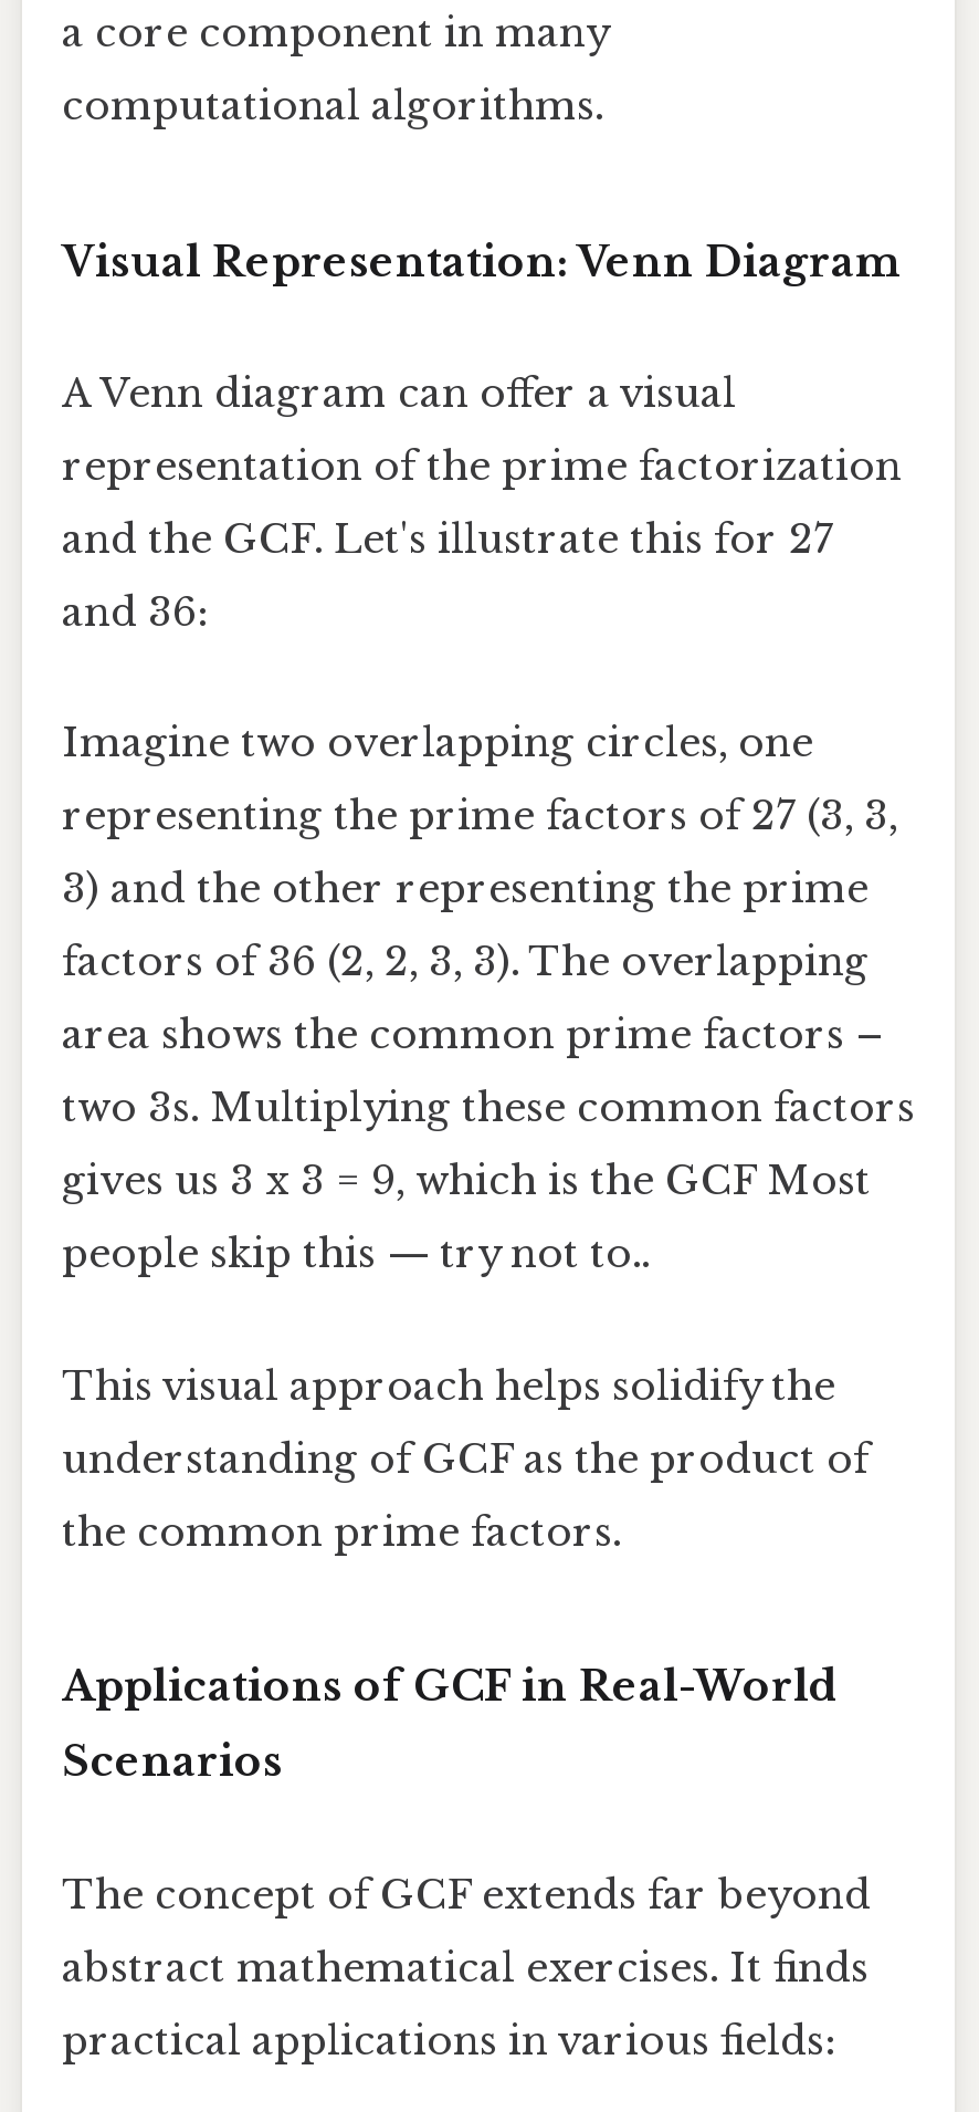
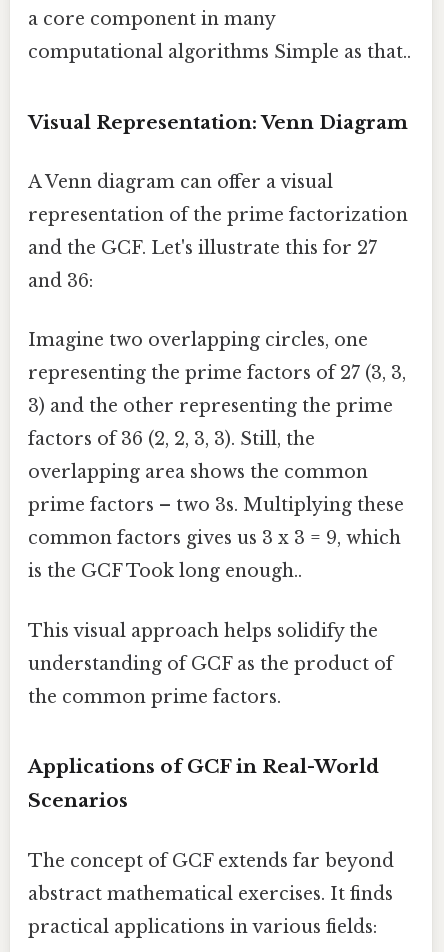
[62,82,603,131] computational algorithms. -> [28,41,411,63] computational algorithms Simple as that..
[62,939,869,987] factors of 36 (2, 2, 3, 3). The overlapping -> [28,428,315,450] factors of 36 (2, 2, 3, 3). Still, the
[62,1012,882,1060] area shows the common prime factors – -> [28,461,368,483] overlapping area shows the common
[62,1085,915,1133] two 3s. Multiplying these common factors -> [28,494,404,516] prime factors – two 3s. Multiplying these
[62,1158,871,1206] gives us 3 x 3 = 9, which is the GCF Most -> [28,527,401,549] common factors gives us 3 x 3 = 9, which
[62,1230,650,1279] people skip this — try not to.. -> [28,560,302,582] is the GCF Took long enough..

